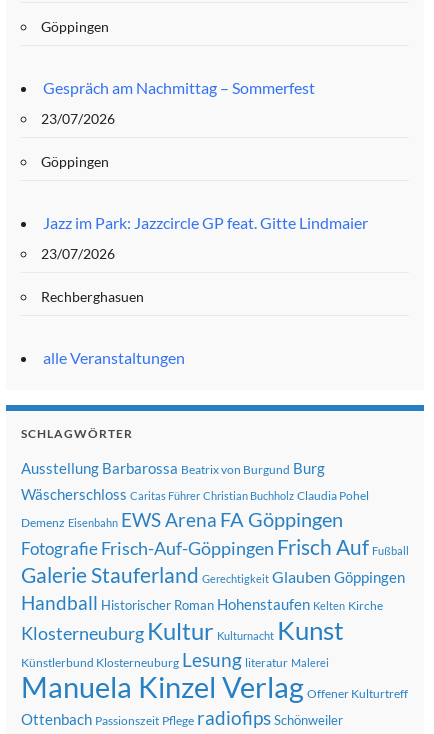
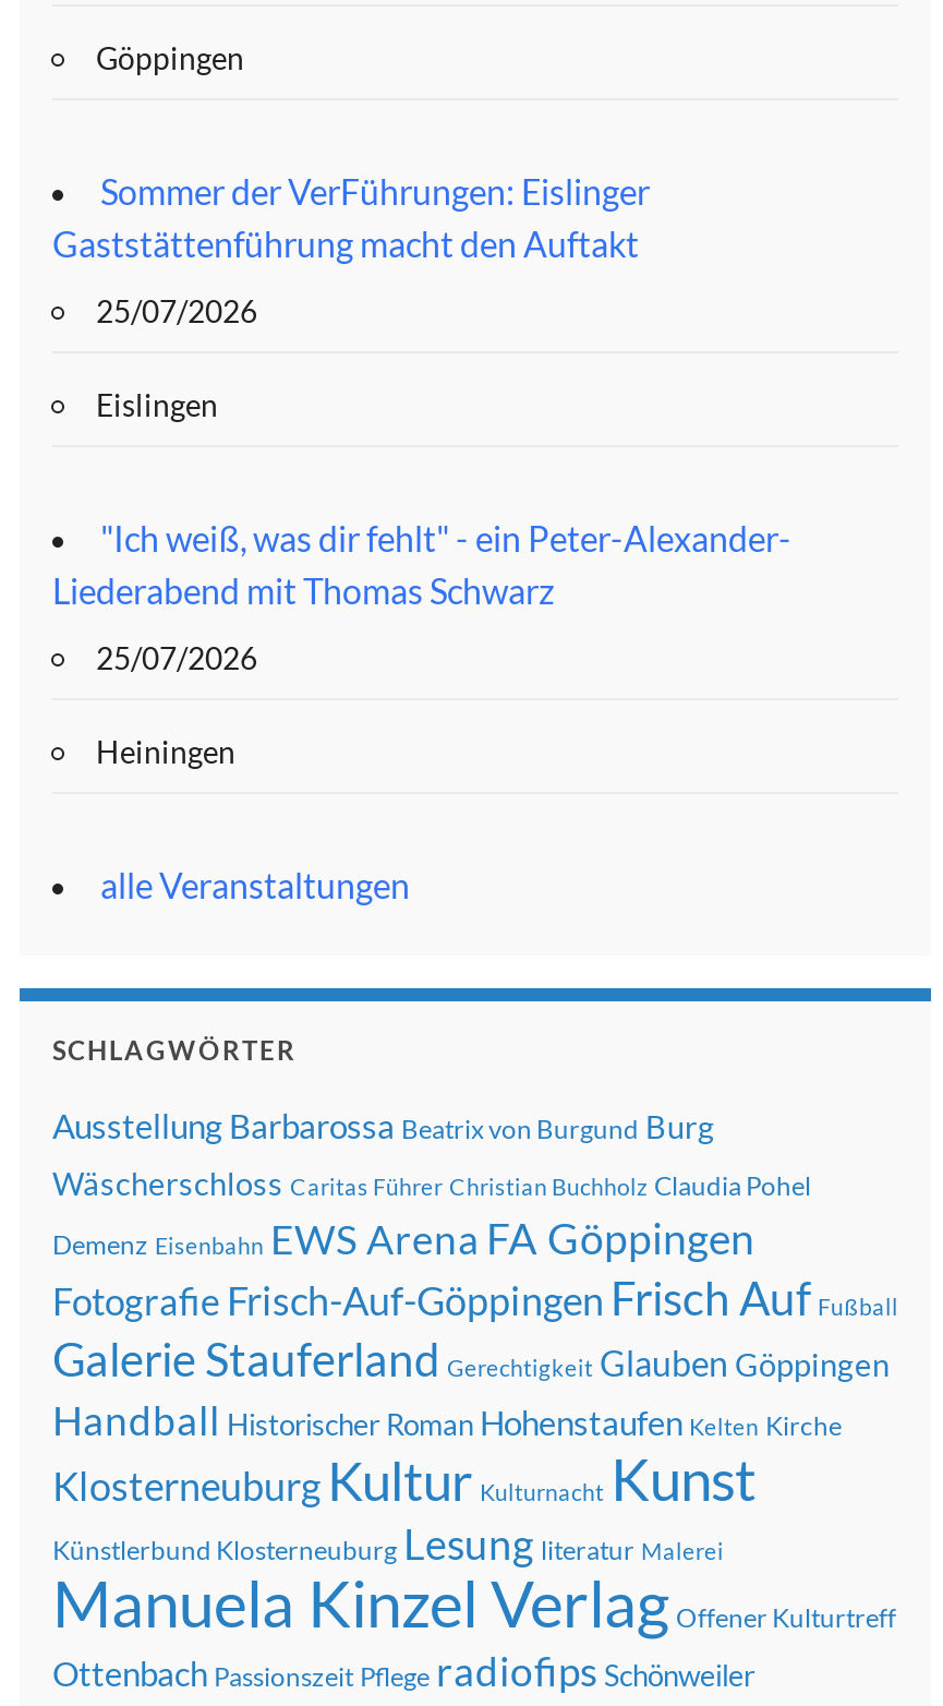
[43,78,315,97] Gespräch am Nachmittag – Sommerfest -> [52,170,650,264] Sommer der VerFührungen: Eislinger | Gaststättenführung macht den Auftakt
[41,110,115,127] 23/07/2026 -> [96,293,257,330] 25/07/2026
[41,153,109,170] Göppingen -> [96,386,218,423] Eislingen
[43,213,368,232] Jazz im Park: Jazzcircle GP feat. Gitte Lindmaier -> [52,517,791,611] "Ich weiß, was dir fehlt" - ein Peter-Alexander- | Liederabend mit Thomas Schwarz
[41,245,115,262] 23/07/2026 -> [96,639,257,677] 25/07/2026
[41,288,144,305] Rechberghasuen -> [96,733,235,770] Heiningen

